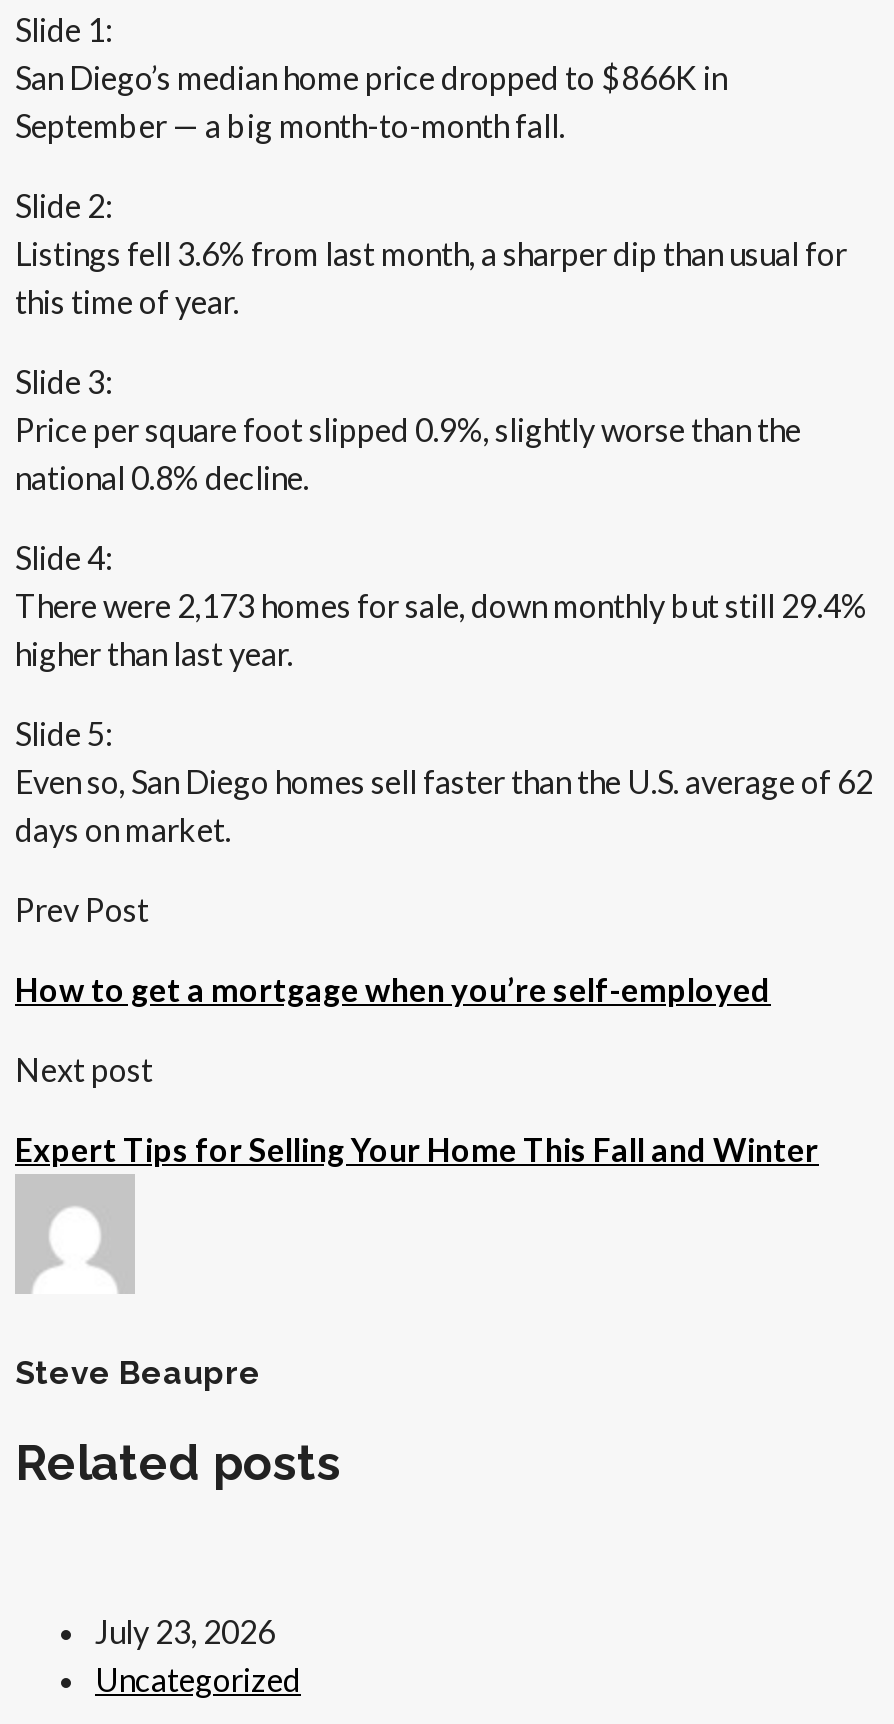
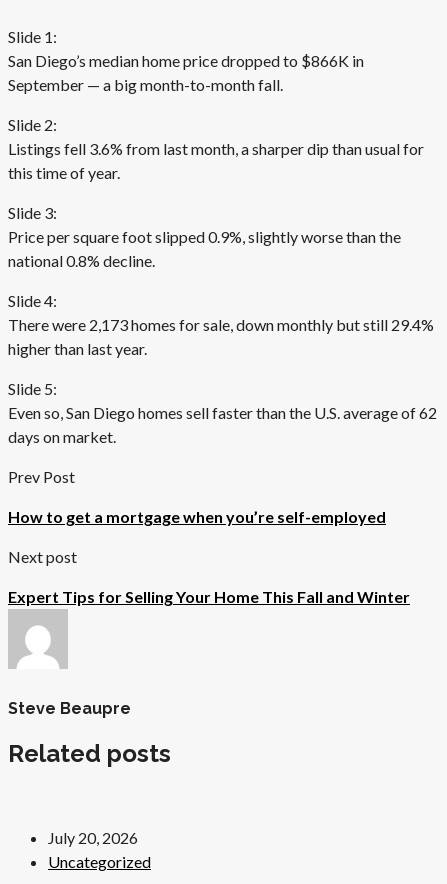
[95,1612,275,1650] July 23, 2026 -> [48,828,138,847] July 20, 2026

